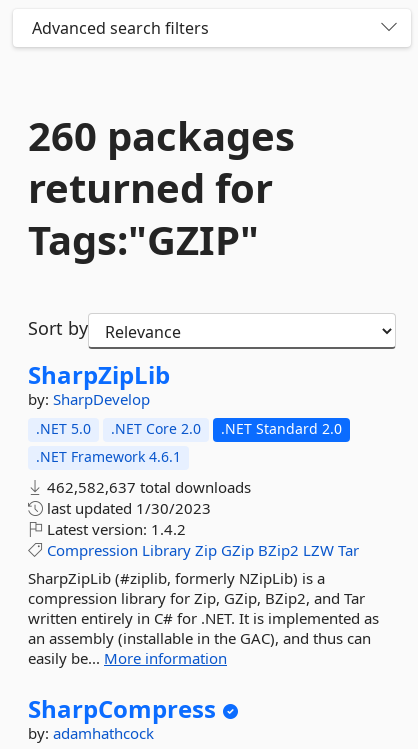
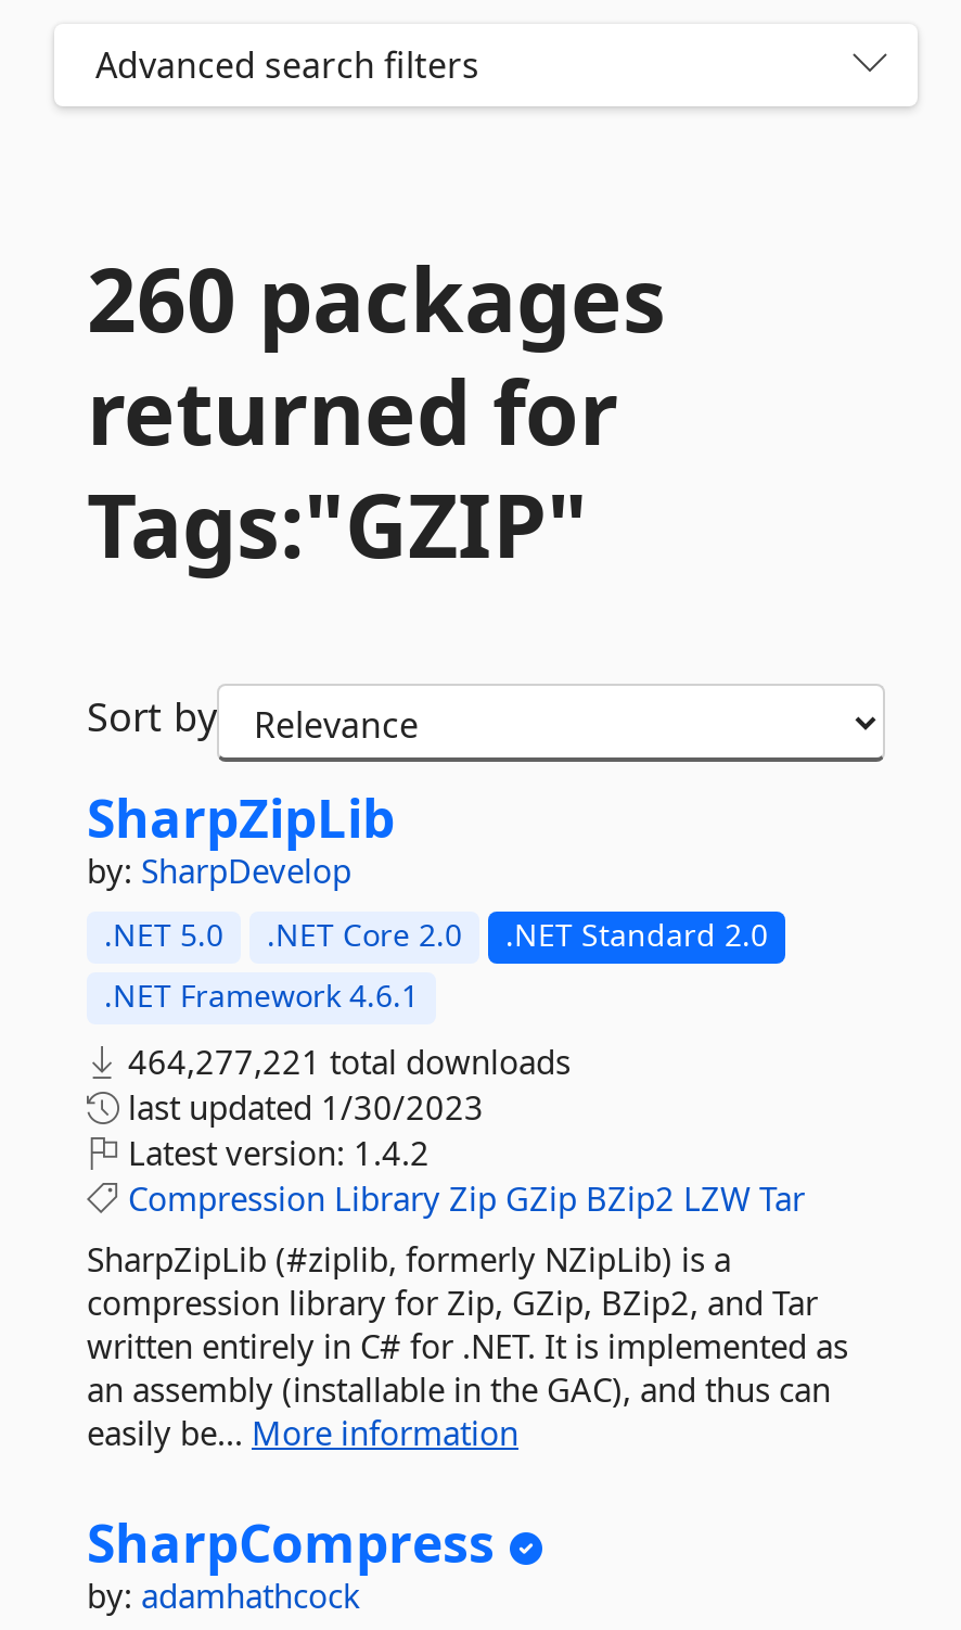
[43,477,251,497] 462,582,637 total downloads -> [119,1040,571,1083] 464,277,221 total downloads

